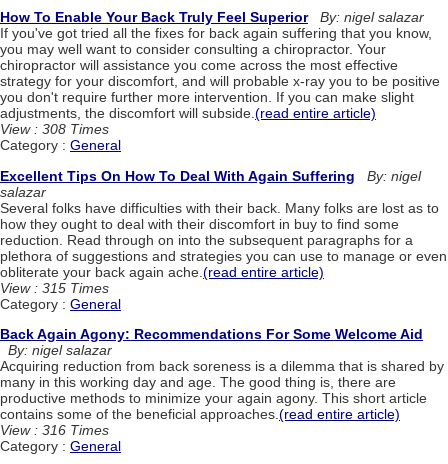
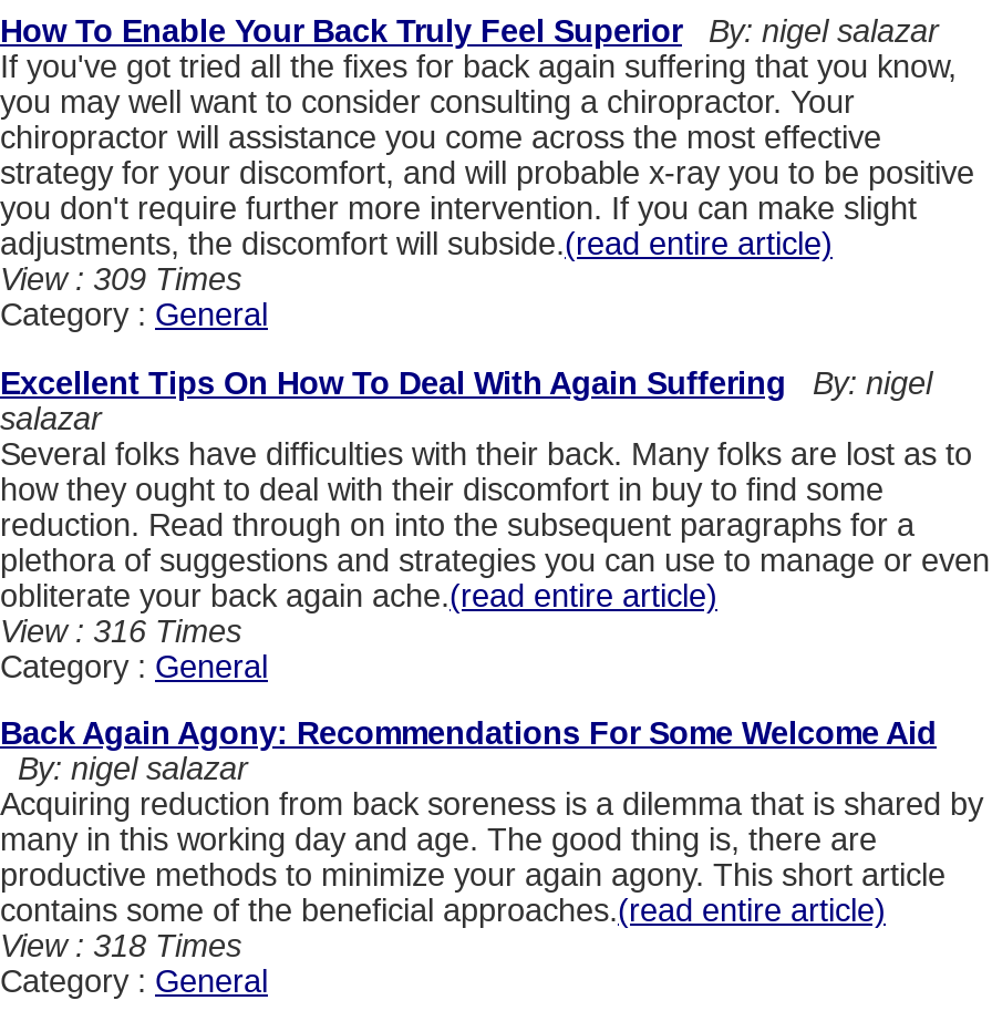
[0,121,109,137] View : 308 Times -> [0,262,241,298] View : 309 Times
[0,280,109,296] View : 315 Times -> [0,613,241,648] View : 316 Times
[0,422,109,438] View : 316 Times -> [0,928,241,964] View : 318 Times

